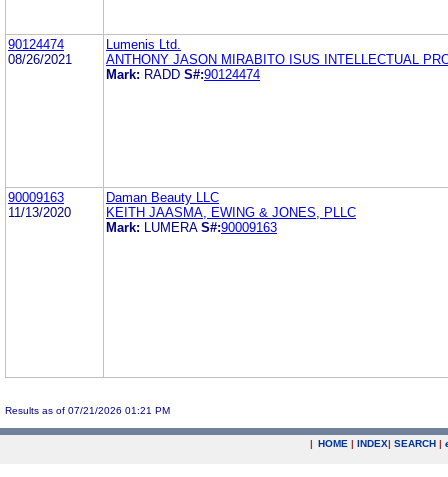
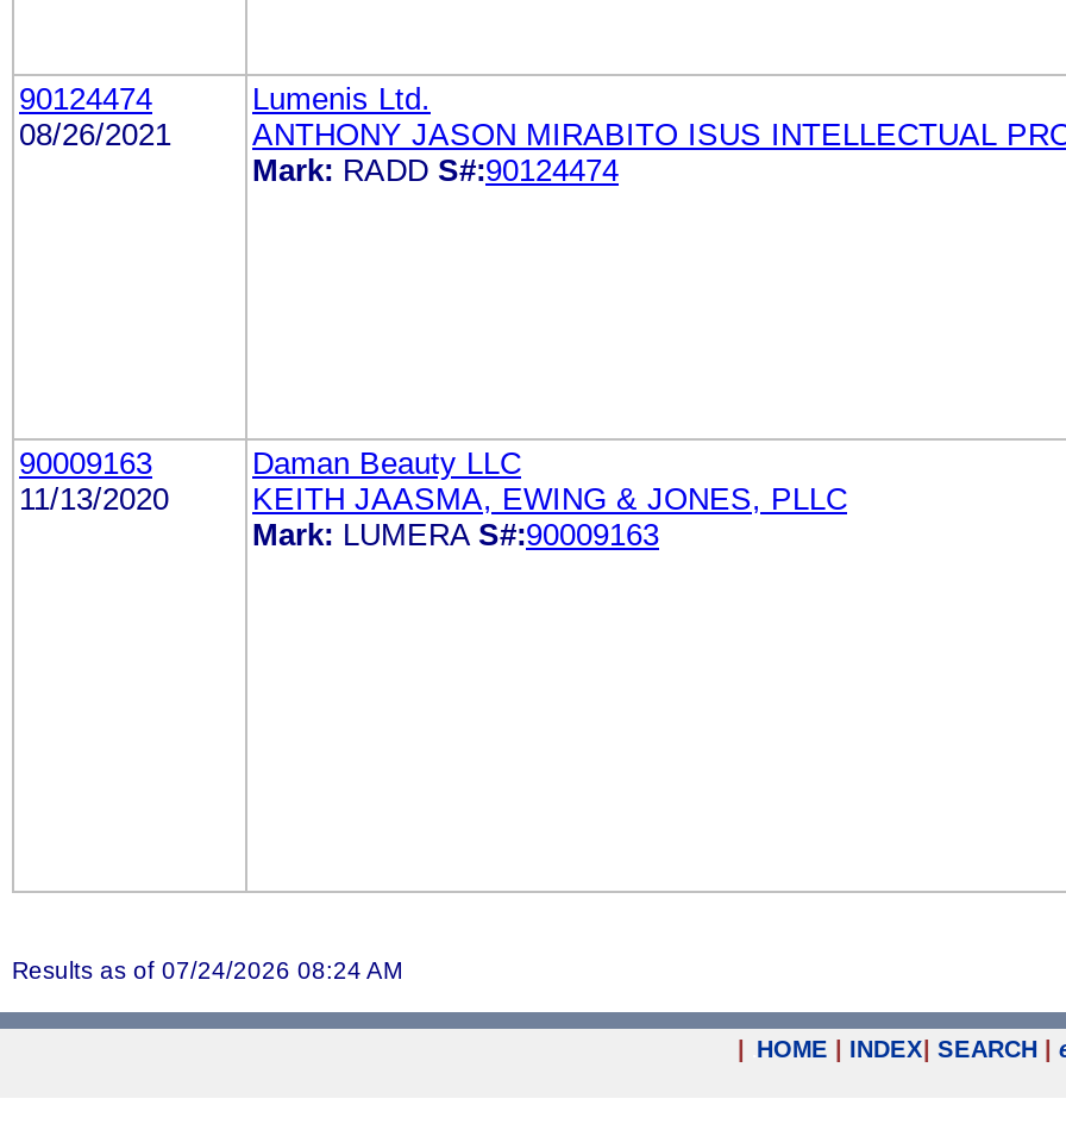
[5,405,170,416] Results as of 07/21/2026 01:21 PM -> [12,957,402,983] Results as of 07/24/2026 08:24 AM

